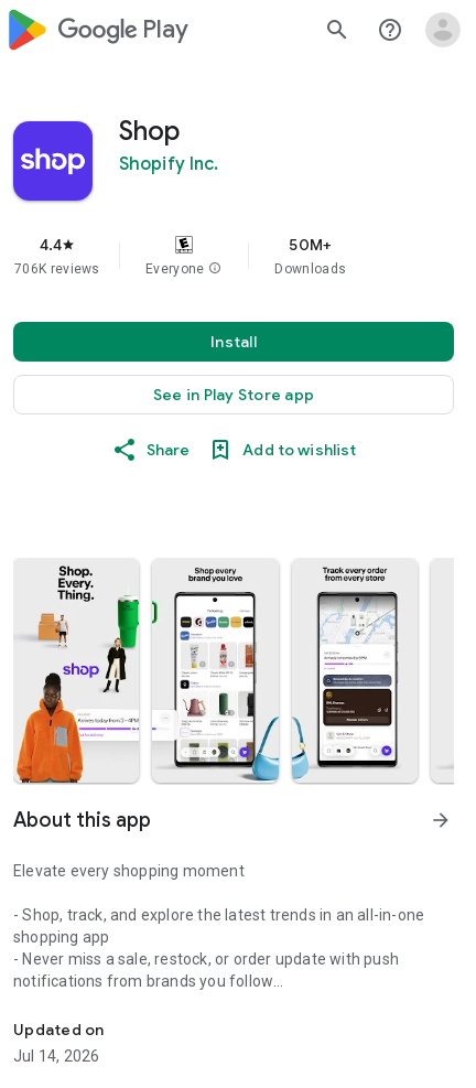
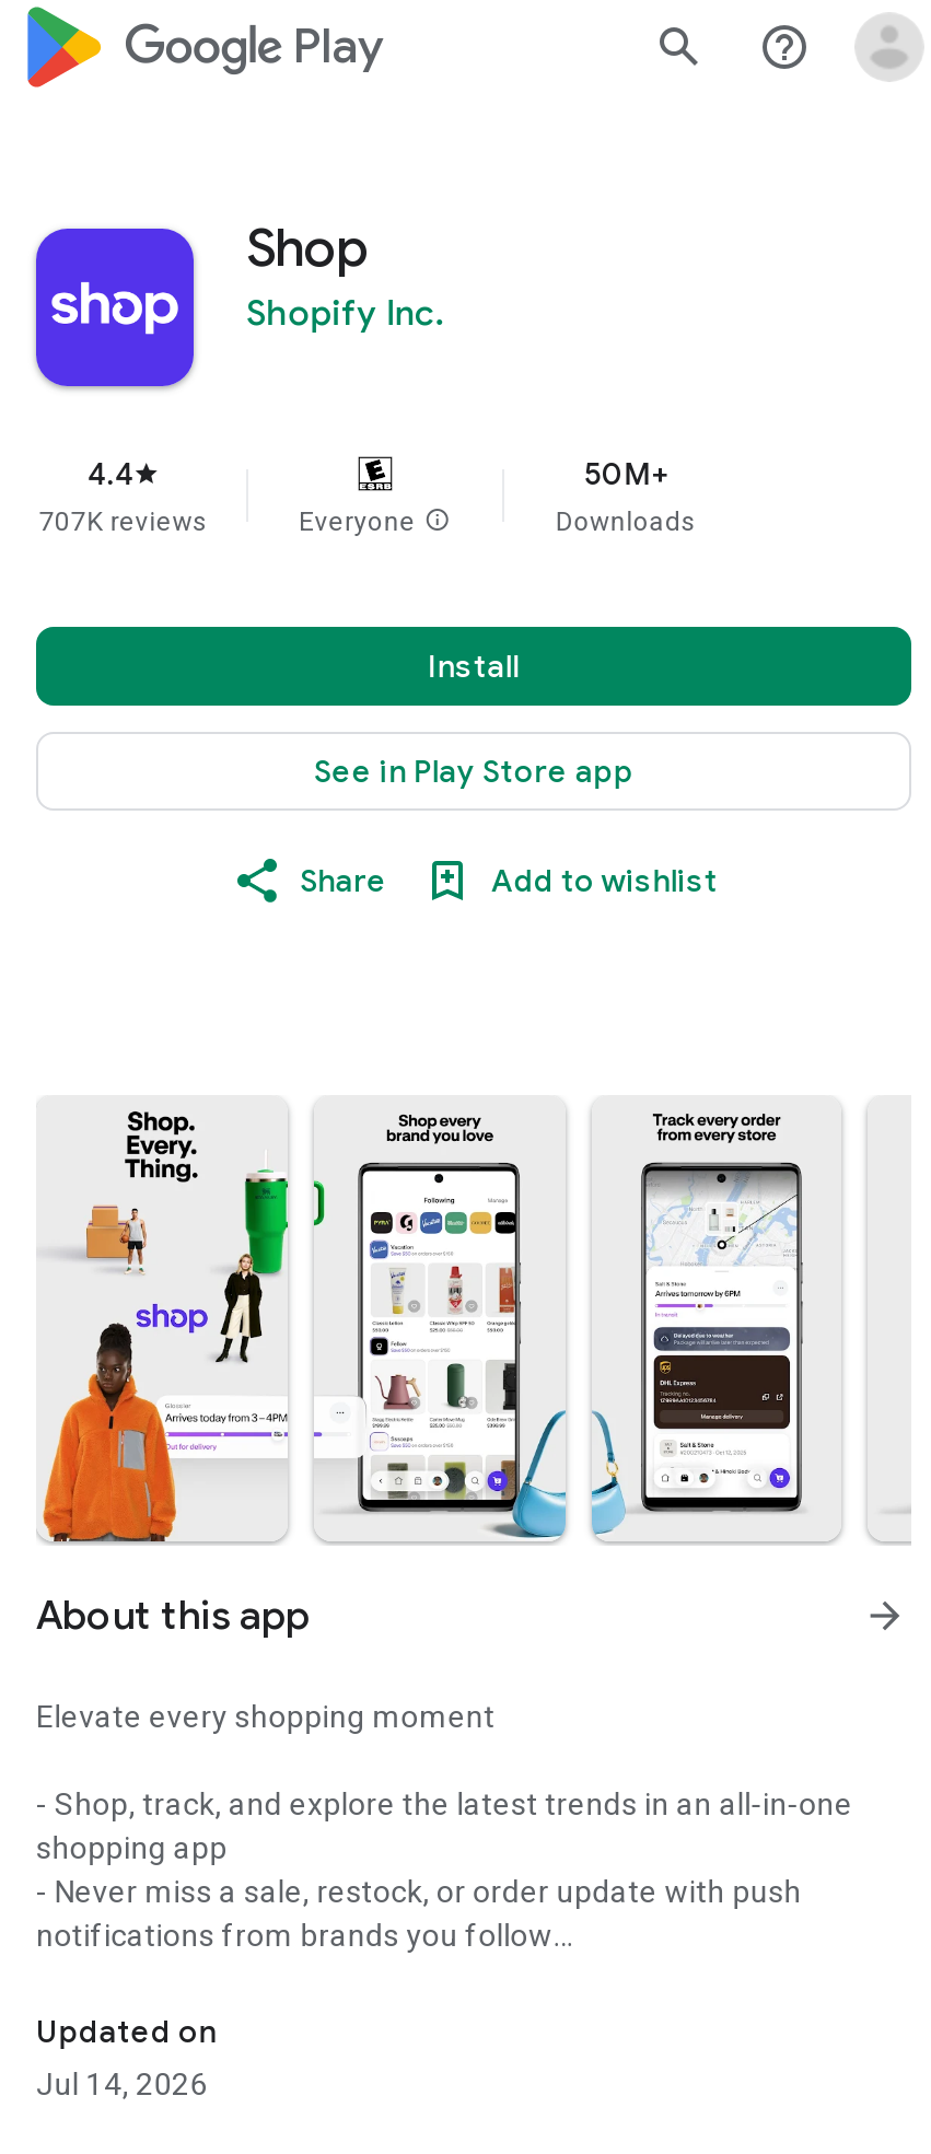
[15,261,100,277] 706K reviews -> [39,507,209,537] 707K reviews

